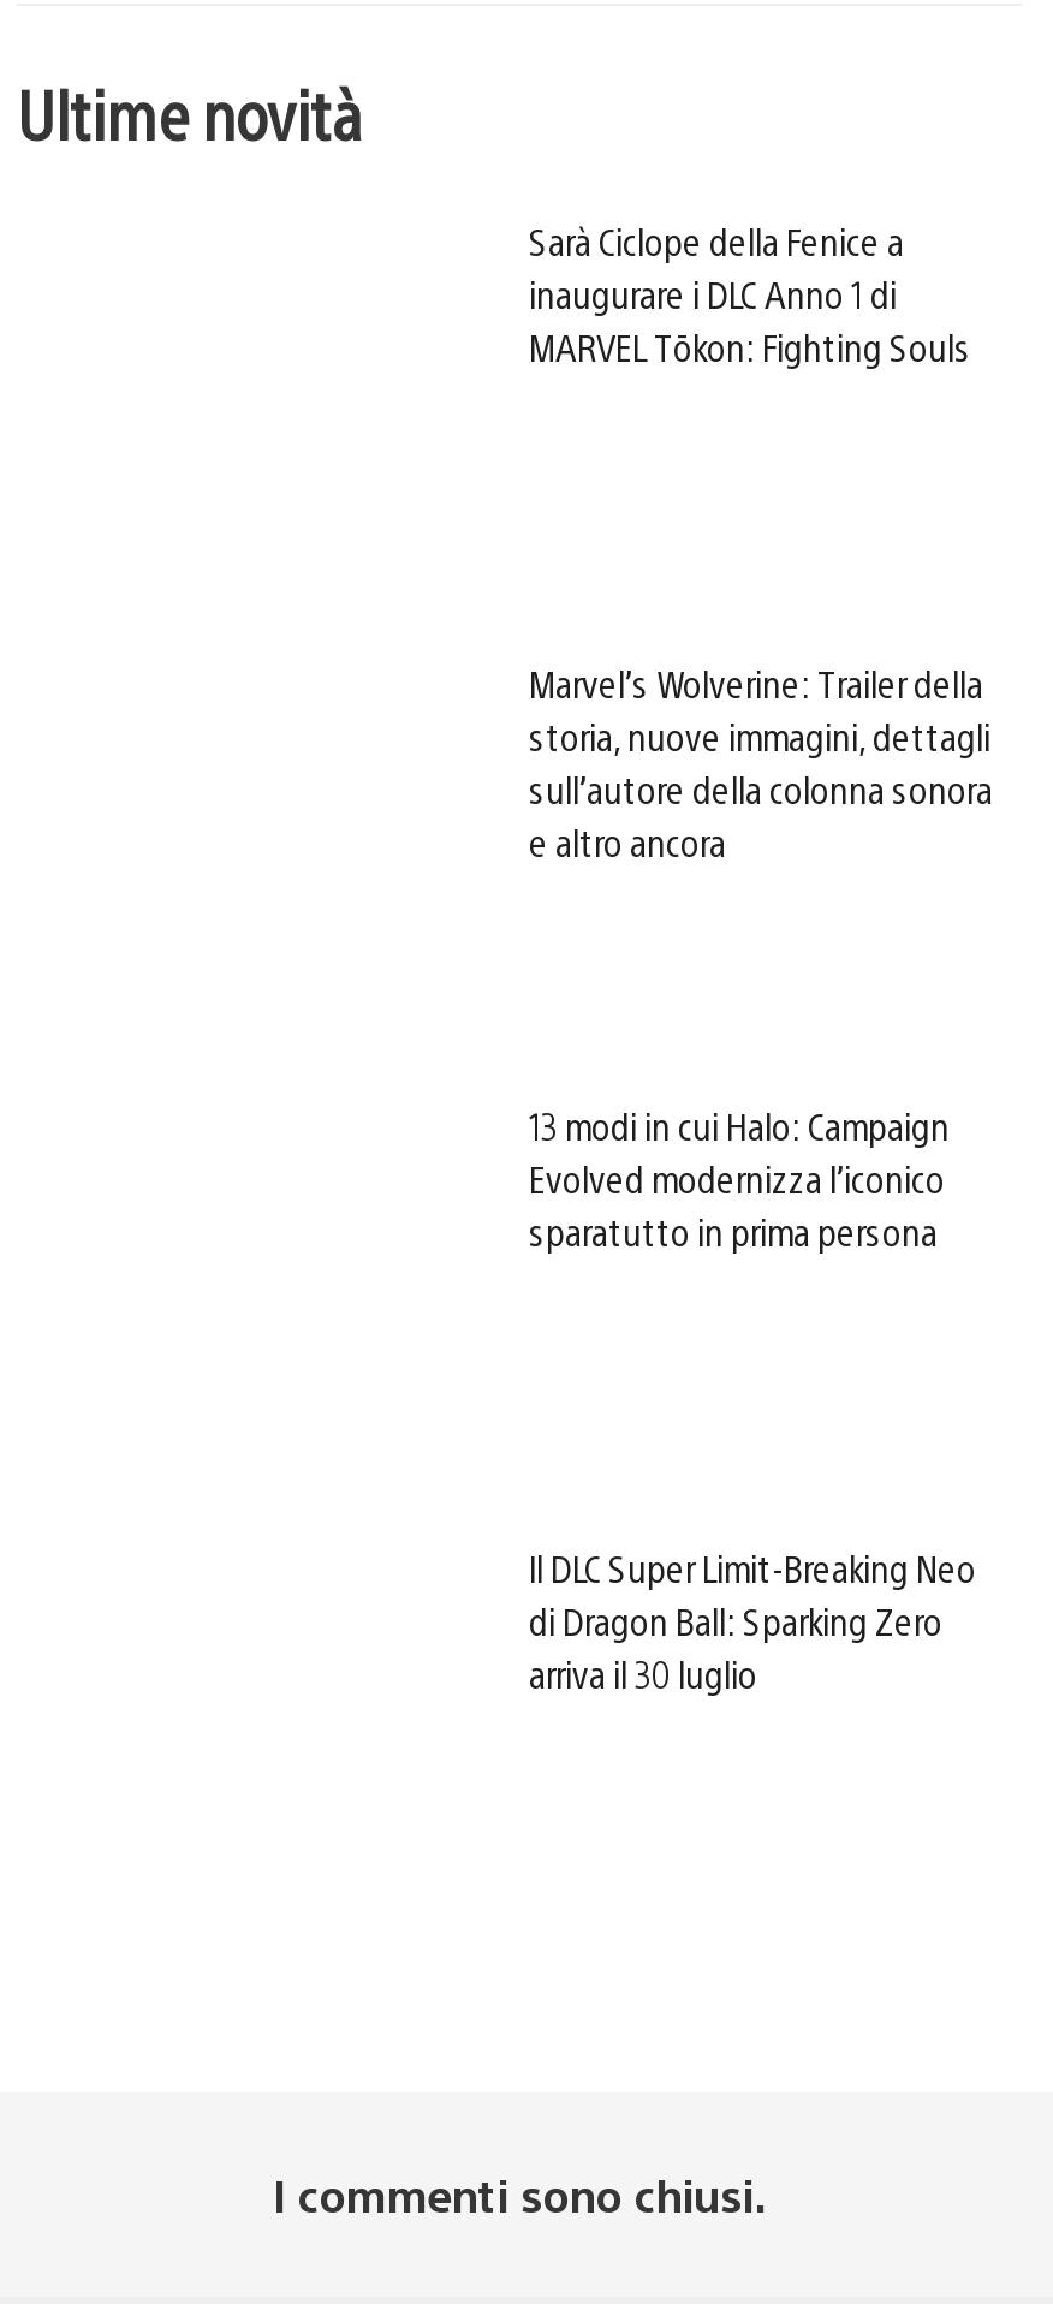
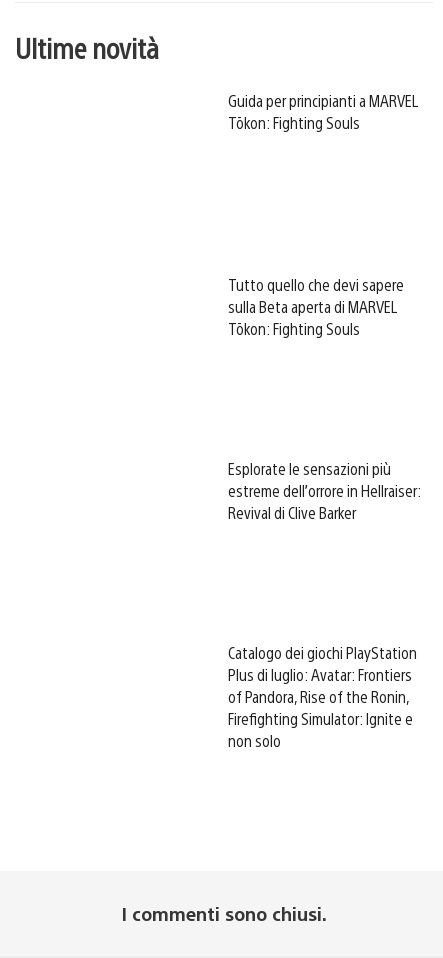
[529,215,971,371] Sarà Ciclope della Fenice a | inaugurare i DLC Anno 1 di | MARVEL Tōkon: Fighting Souls -> [228,90,418,133] Guida per principianti a MARVEL | Tōkon: Fighting Souls
[529,657,993,866] Marvel’s Wolverine: Trailer della | storia, nuove immagini, dettagli | sull’autore della colonna sonora | e altro ancora -> [228,274,404,339] Tutto quello che devi sapere | sulla Beta aperta di MARVEL | Tōkon: Fighting Souls
[529,1099,950,1255] 13 modi in cui Halo: Campaign | Evolved modernizza l’iconico | sparatutto in prima persona -> [228,458,421,523] Esplorate le sensazioni più | estreme dell’orrore in Hellraiser: | Revival di Clive Barker
[529,1542,976,1698] Il DLC Super Limit-Breaking Neo | di Dragon Ball: Sparking Zero | arriva il 30 luglio -> [228,642,417,751] Catalogo dei giochi PlayStation | Plus di luglio: Avatar: Frontiers | of Pandora, Rise of the Ronin, | Firefighting Simulator: Ignite e | non solo

